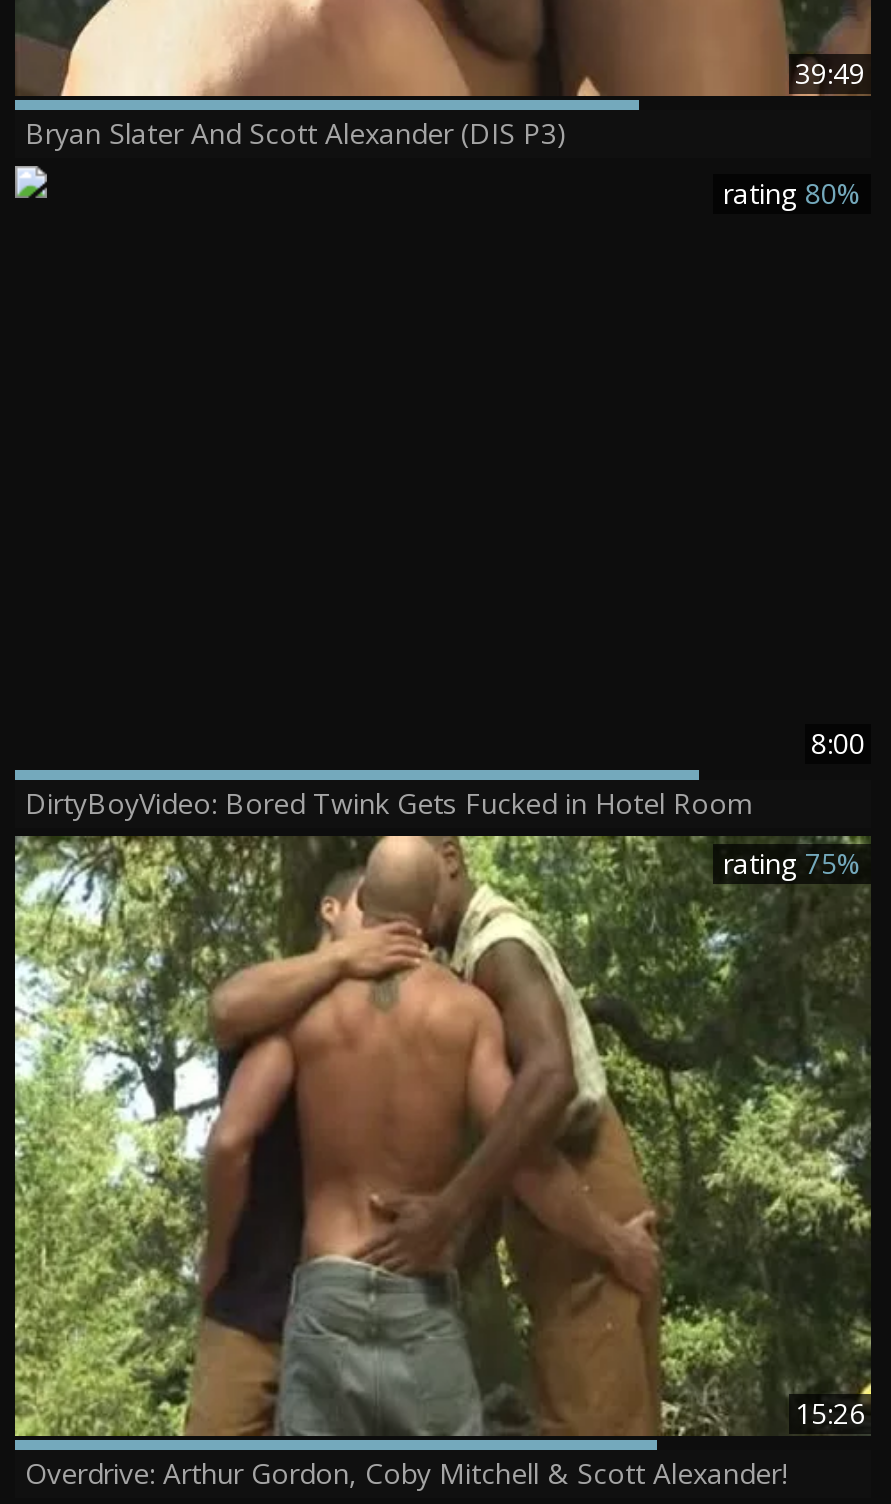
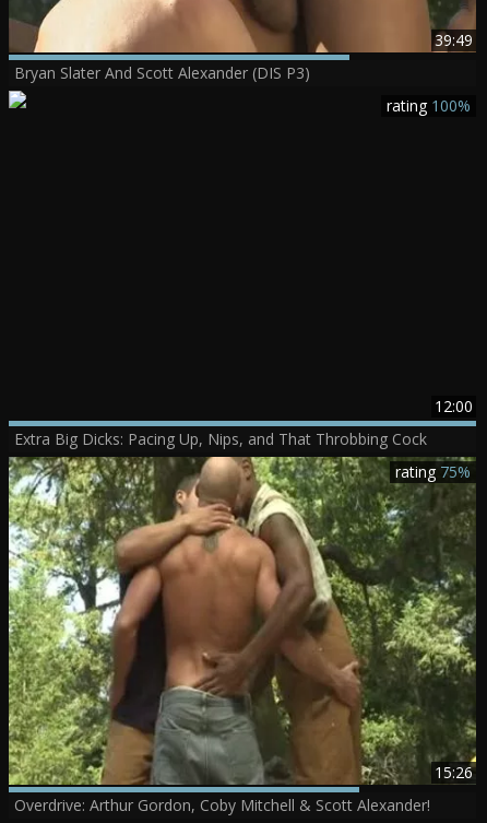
[723,175,861,213] rating 80% -> [387,95,471,116] rating 100%
[811,724,865,762] 8:00 -> [435,396,473,416] 12:00
[25,784,753,822] DirtyBoyVideo: Bored Twink Gets Fucked in Hotel Room -> [14,428,427,449] Extra Big Dicks: Pacing Up, Nips, and That Throbbing Cock

